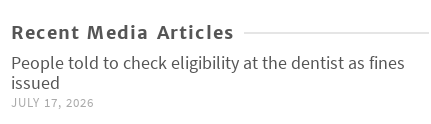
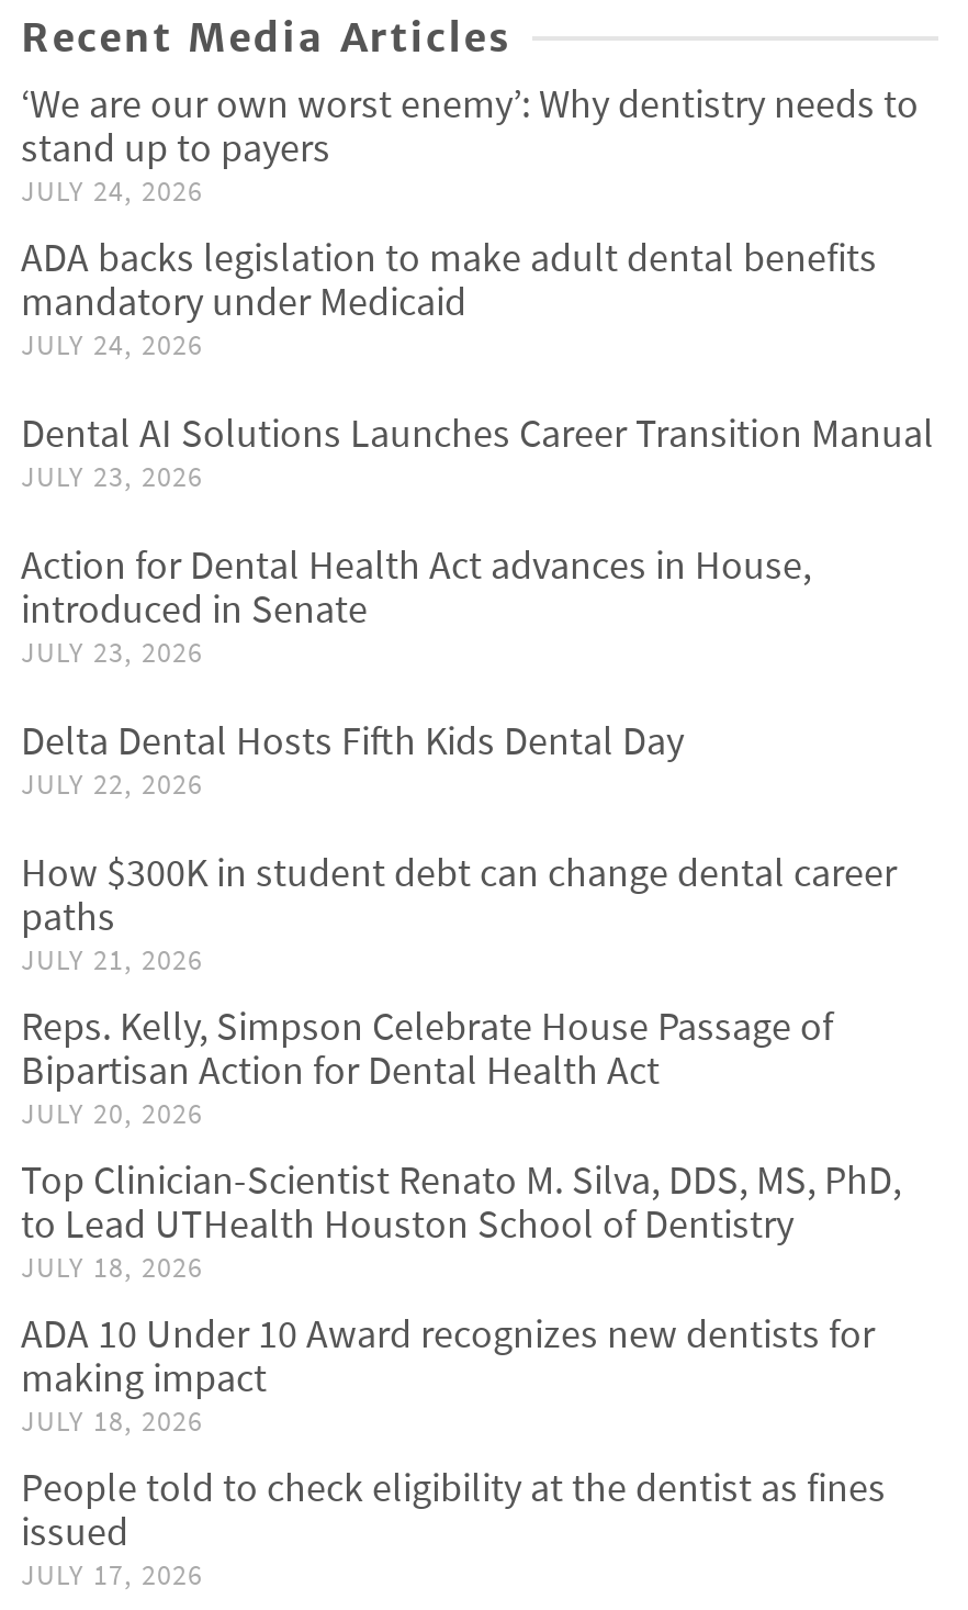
none -> [21,78,934,1440] ‘We are our own worst enemy’: Why dentistry needs to | stand up to payers | JULY 24, 2026 | ADA backs legislation to make adult dental benefits | mandatory under Medicaid | JULY 24, 2026 | Dental AI Solutions Launches Career Transition Manual | JULY 23, 2026 | Action for Dental Health Act advances in House, | introduced in Senate | JULY 23, 2026 | Delta Dental Hosts Fifth Kids Dental Day | JULY 22, 2026 | How $300K in student debt can change dental career | paths | JULY 21, 2026 | Reps. Kelly, Simpson Celebrate House Passage of | Bipartisan Action for Dental Health Act | JULY 20, 2026 | Top Clinician-Scientist Renato M. Silva, DDS, MS, PhD, | to Lead UTHealth Houston School of Dentistry | JULY 18, 2026 | ADA 10 Under 10 Award recognizes new dentists for | making impact | JULY 18, 2026

